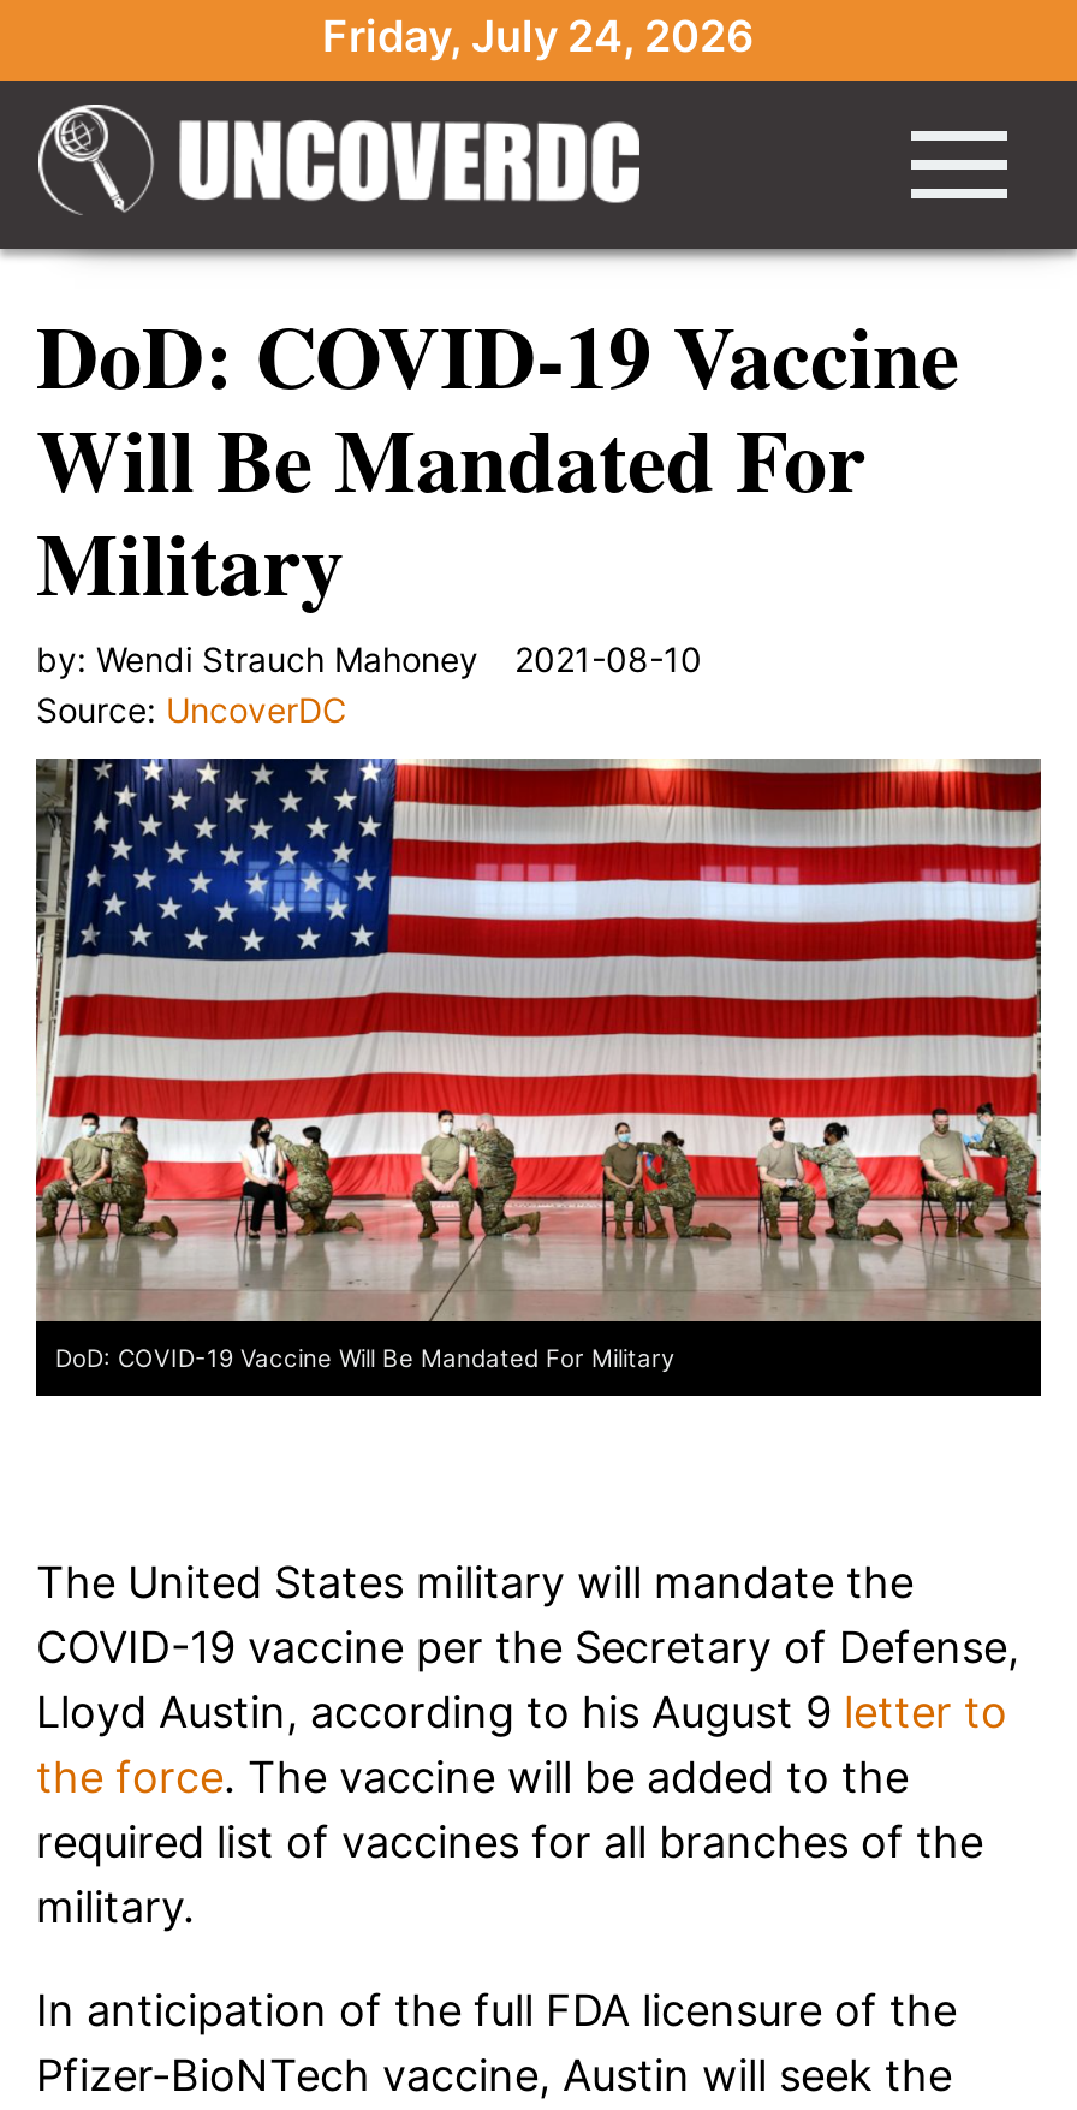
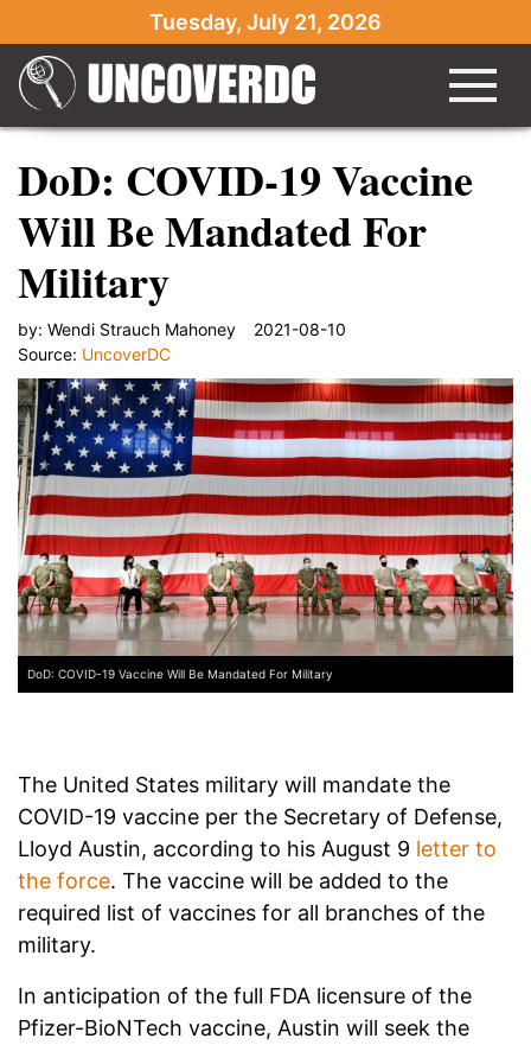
[322,11,755,61] Friday, July 24, 2026 -> [149,9,382,34] Tuesday, July 21, 2026

